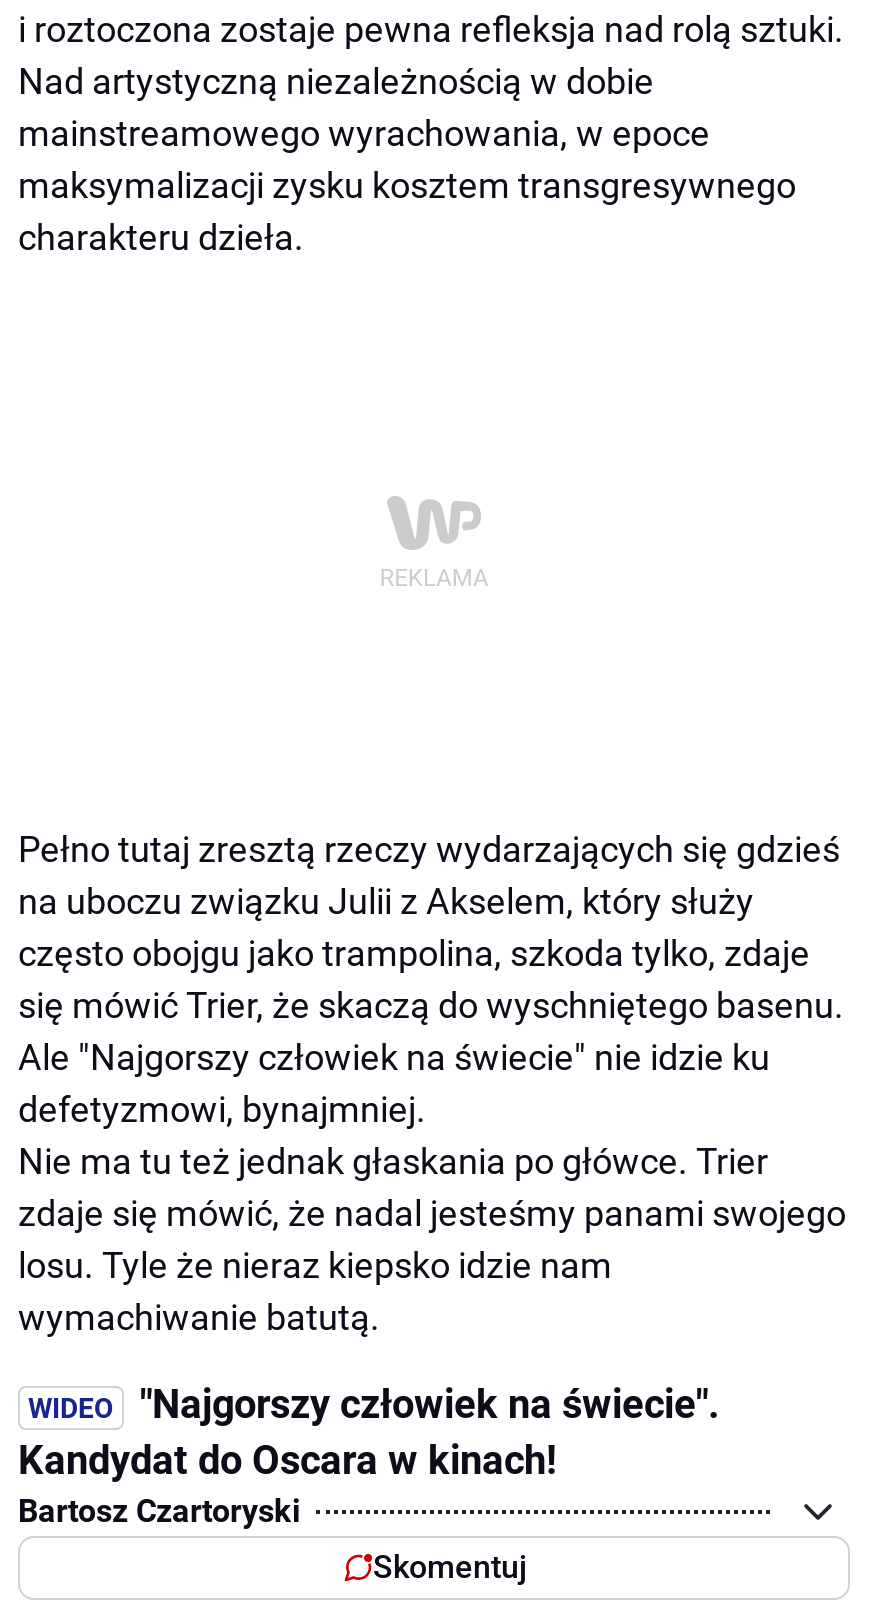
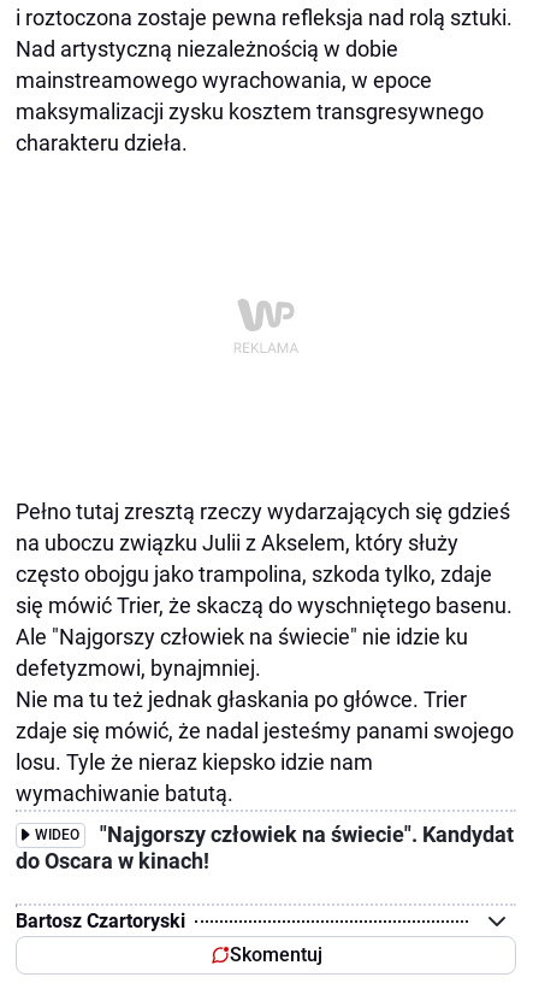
[18,1380,720,1484] "Najgorszy człowiek na świecie". | Kandydat do Oscara w kinach! -> [16,823,514,874] WIDEO | "Najgorszy człowiek na świecie". Kandydat | do Oscara w kinach!

